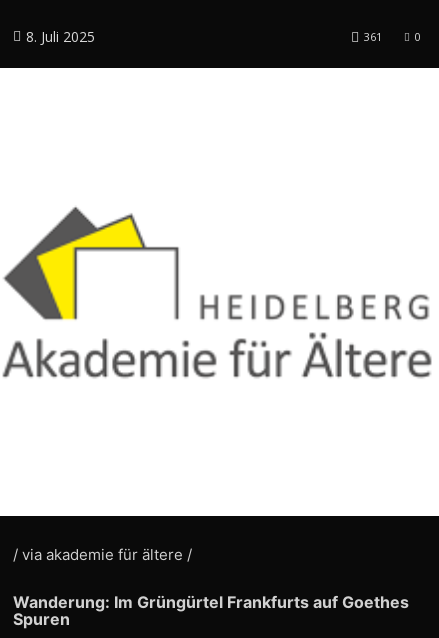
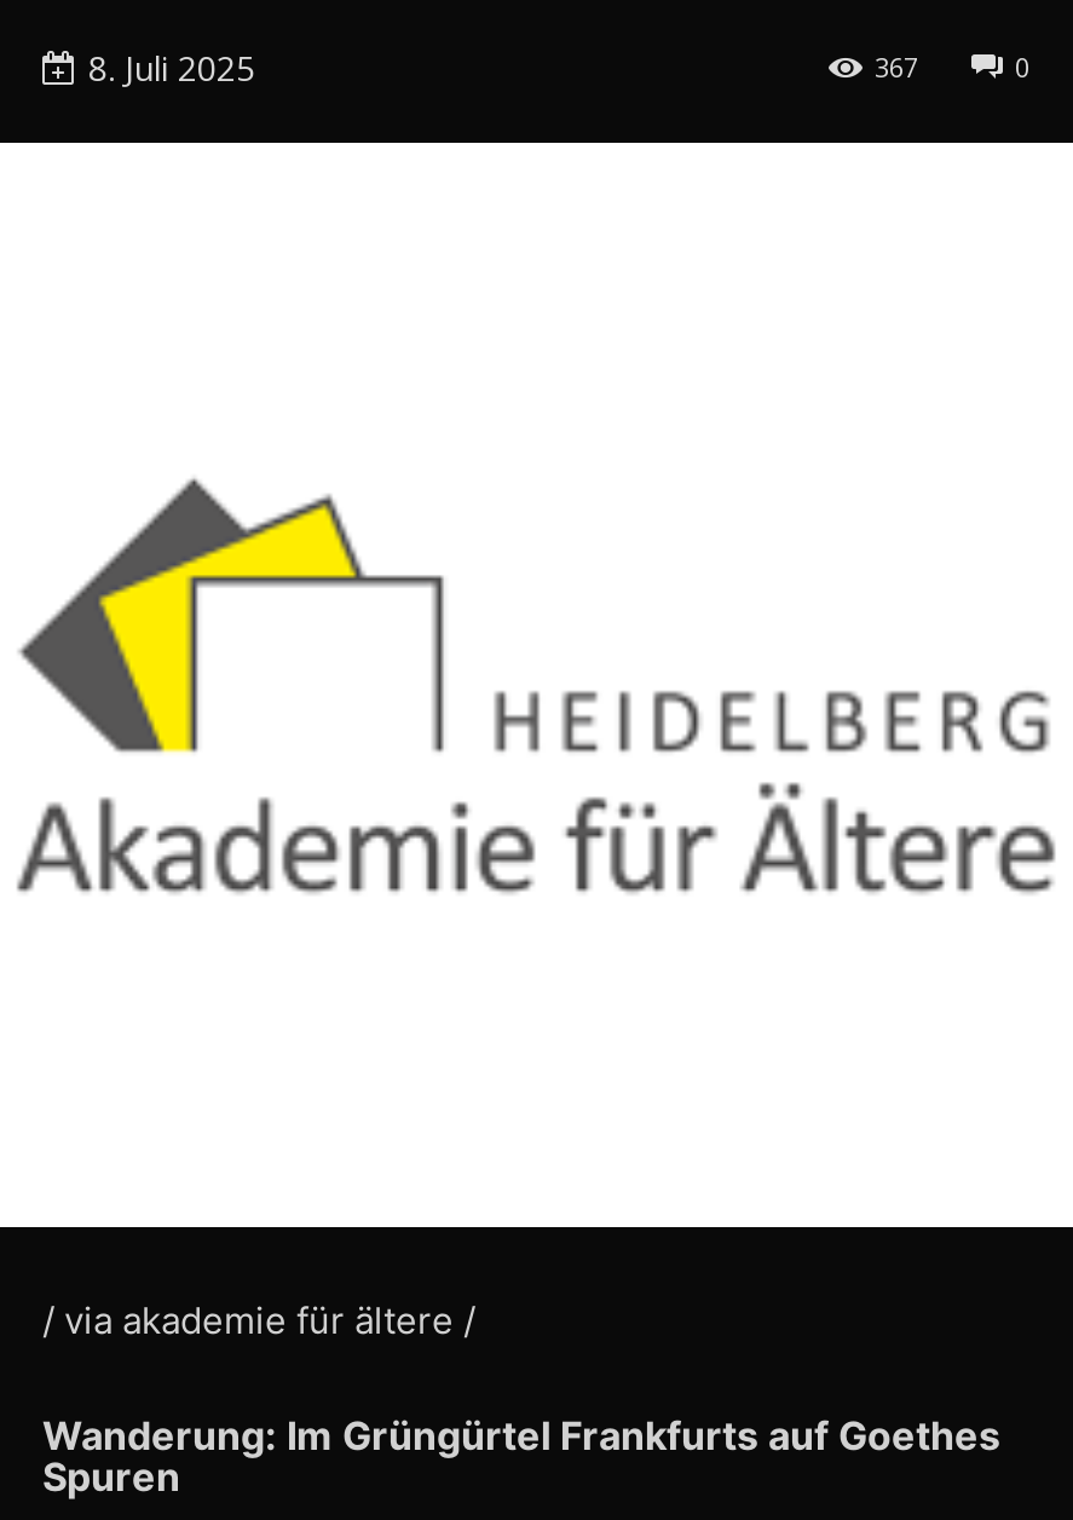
[364,29,382,44] 361 -> [875,49,918,85] 367

